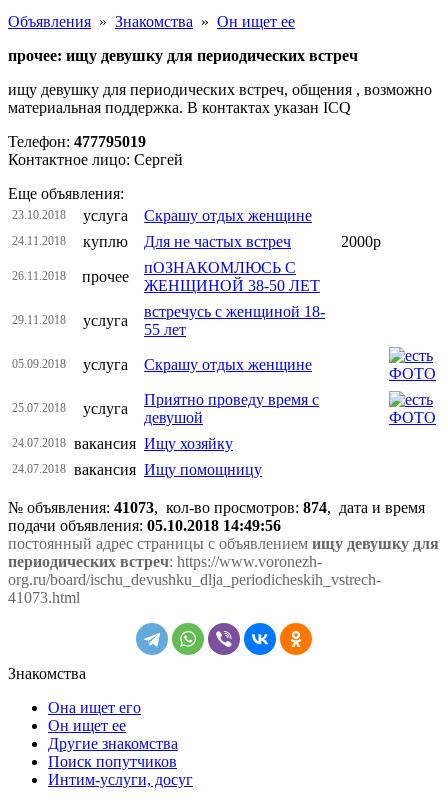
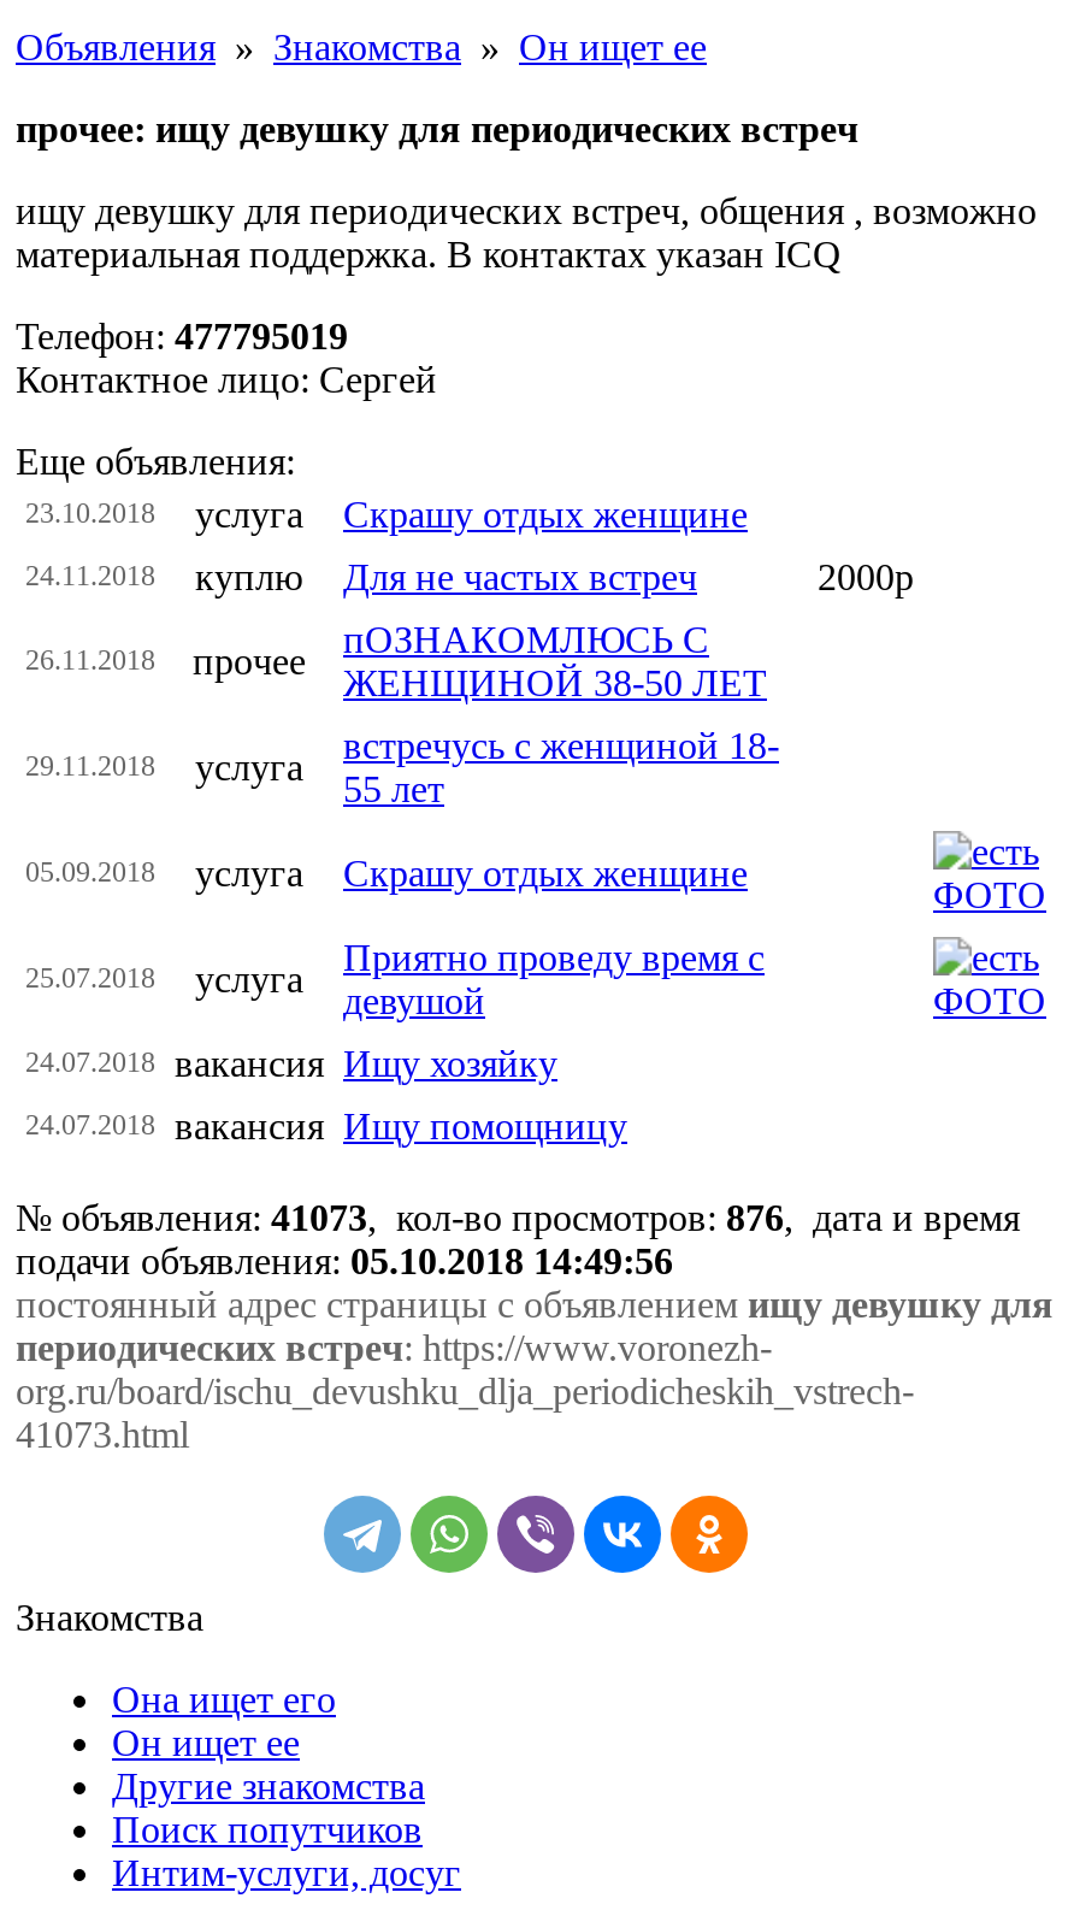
[8,499,425,516] № объявления: 41073, кол-во просмотров: 874, дата и время -> [16,1197,1020,1238] № объявления: 41073, кол-во просмотров: 876, дата и время

